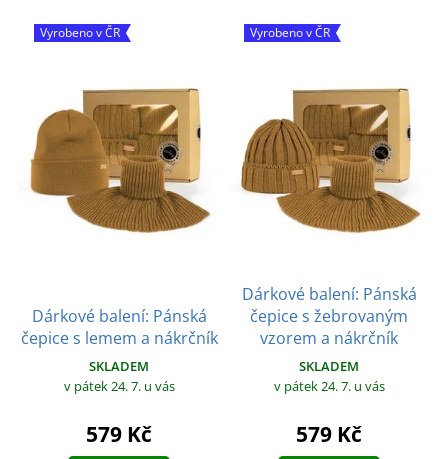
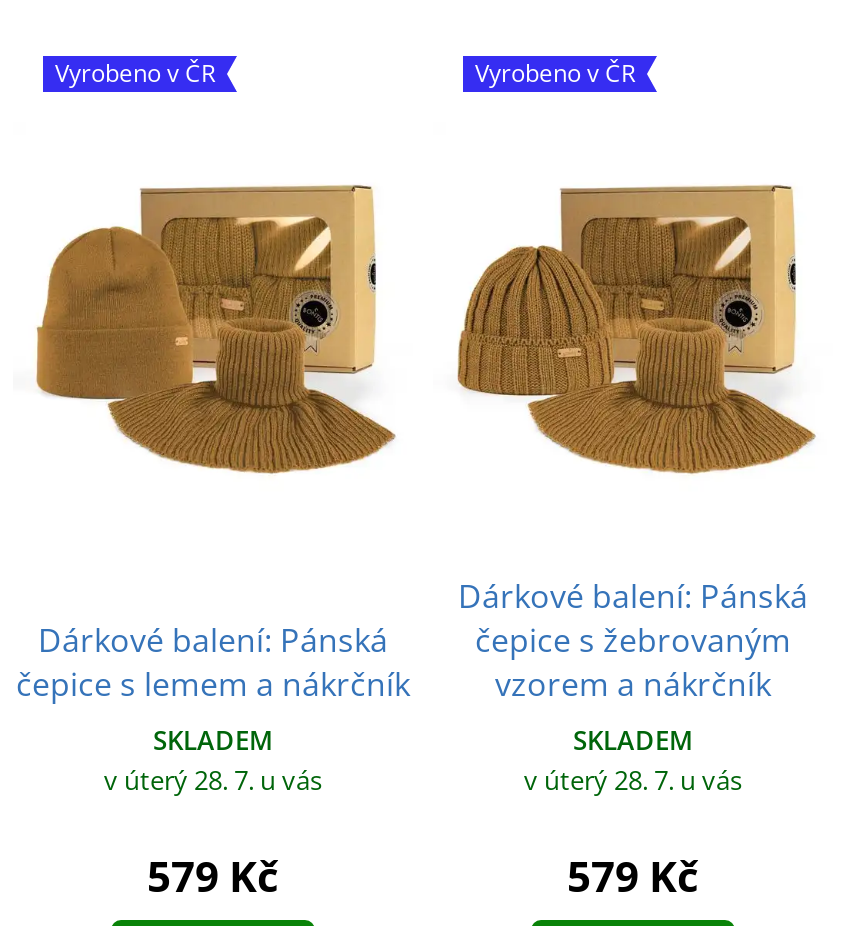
[63,377,174,395] v pátek 24. 7. u vás -> [104,761,322,797] v úterý 28. 7. u vás
[273,377,384,395] v pátek 24. 7. u vás -> [524,761,742,797] v úterý 28. 7. u vás

